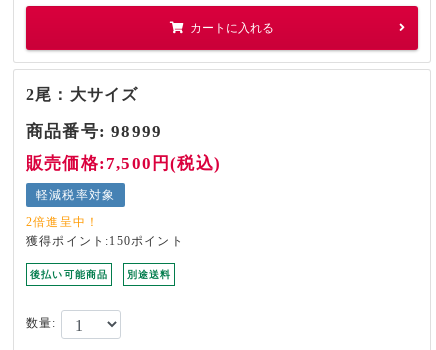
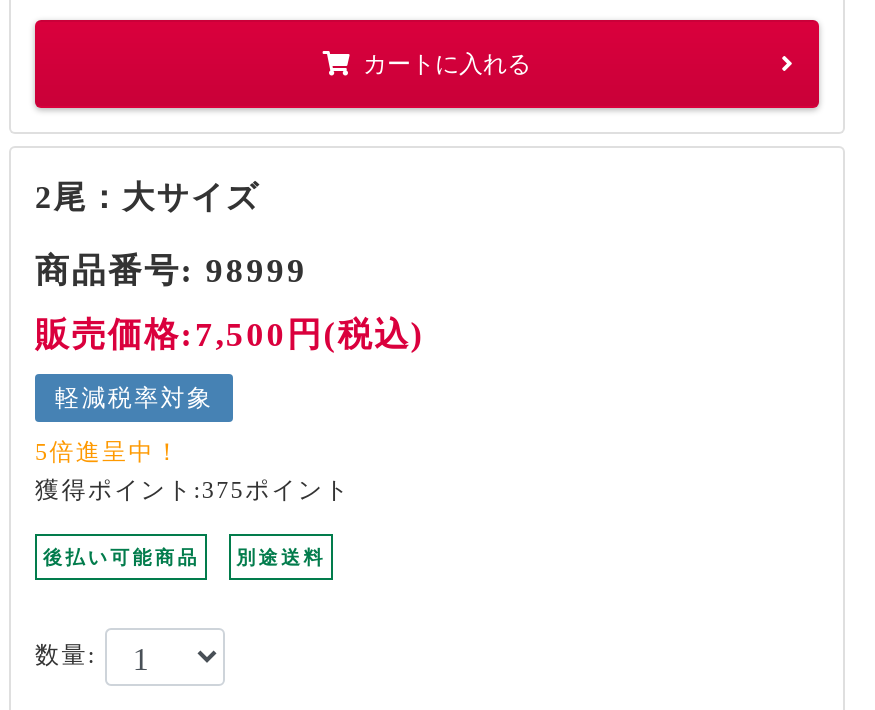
[26,215,184,248] 2倍進呈中！ | 獲得ポイント:150ポイント -> [35,476,351,504] 獲得ポイント:375ポイント

